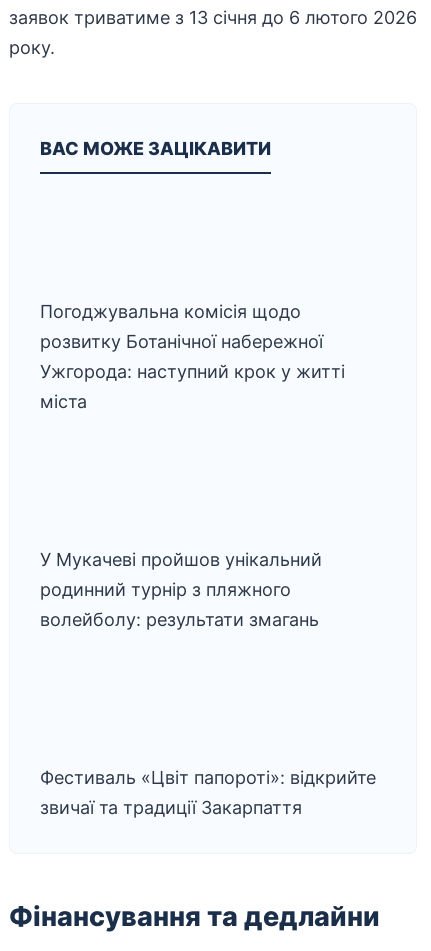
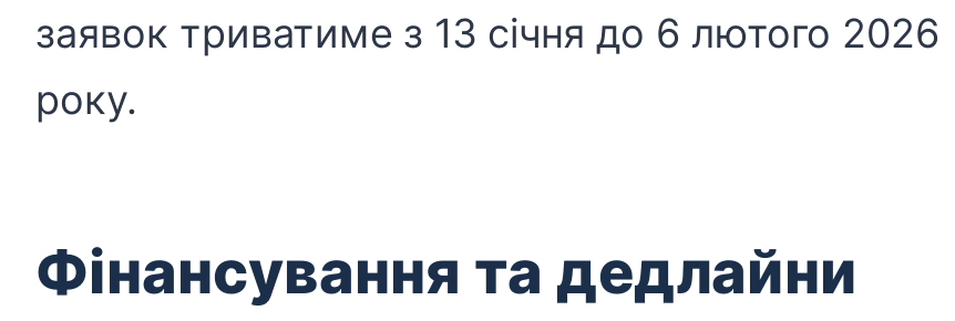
[40,138,271,159] ВАС МОЖЕ ЗАЦІКАВИТИ -> none
[40,301,345,412] Погоджувальна комісія щодо | розвитку Ботанічної набережної | Ужгорода: наступний крок у житті | міста -> none
[40,549,322,630] У Мукачеві пройшов унікальний | родинний турнір з пляжного | волейболу: результати змагань -> none
[40,767,376,818] Фестиваль «Цвіт папороті»: відкрийте | звичаї та традиції Закарпаття -> none

